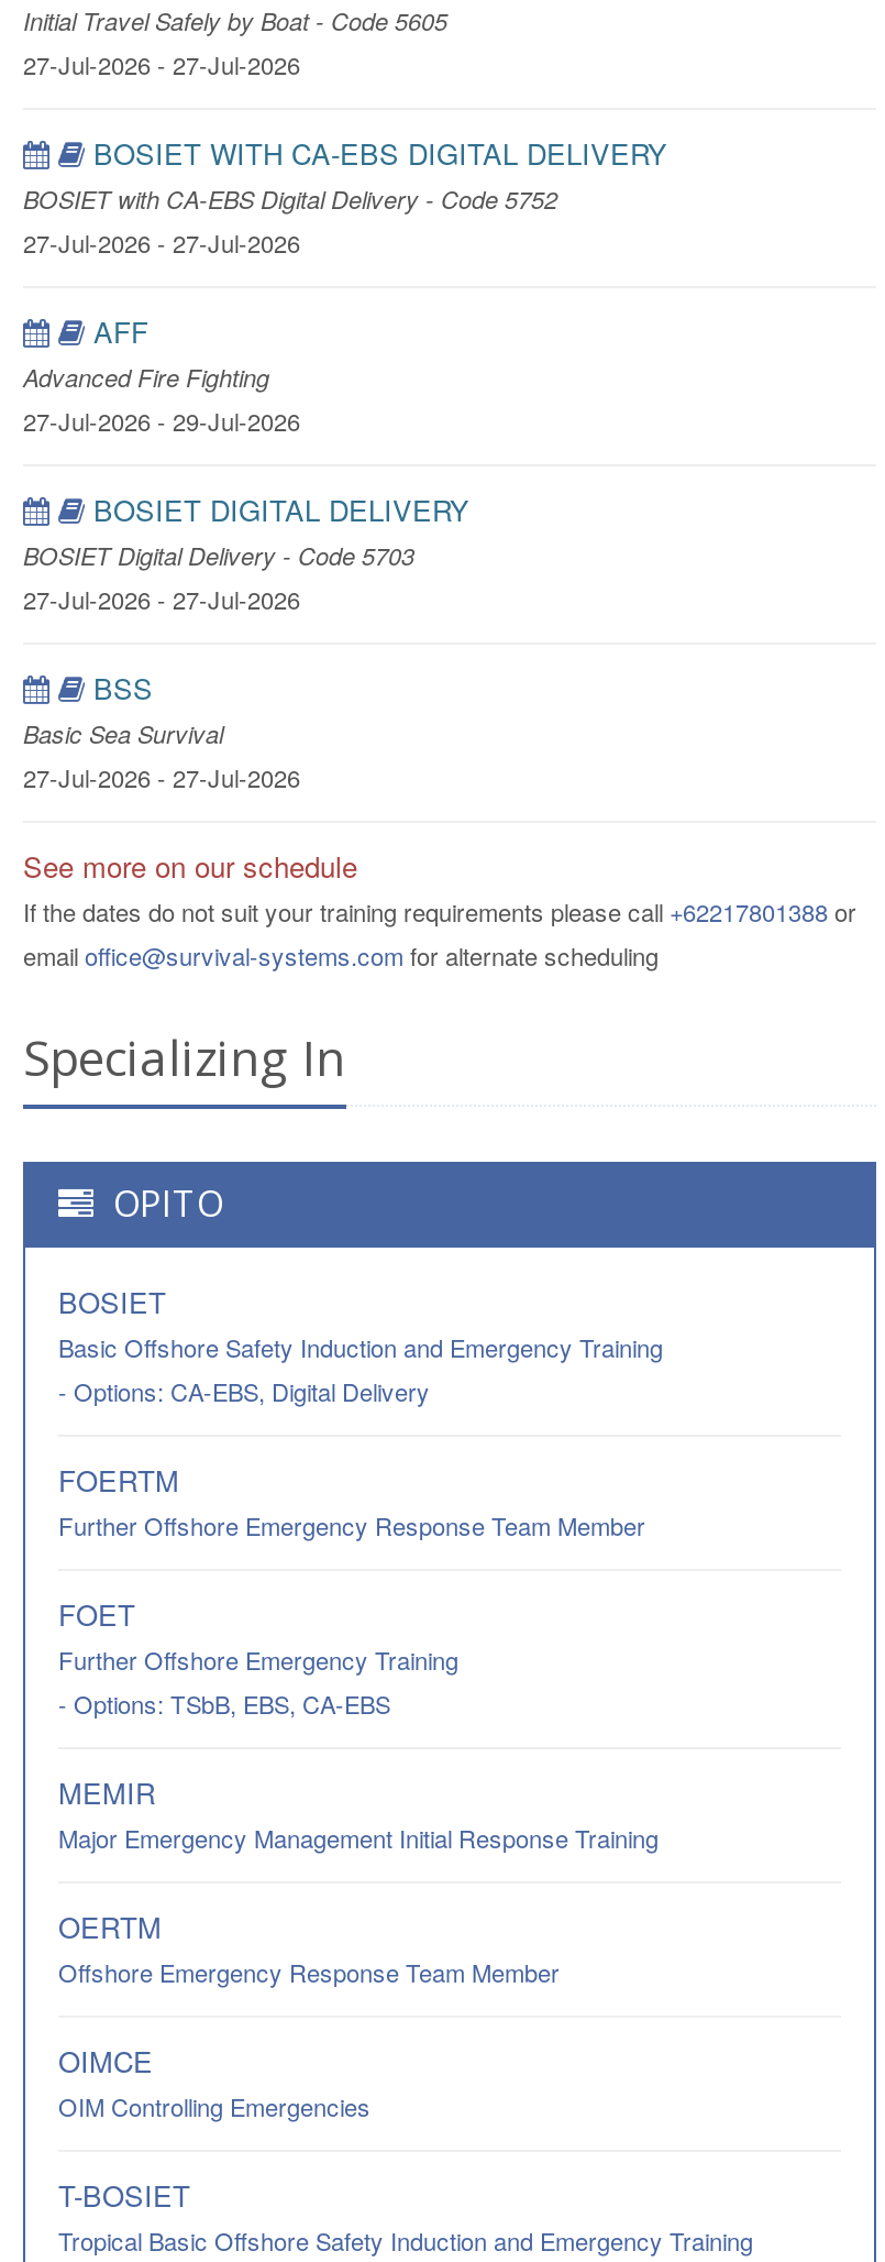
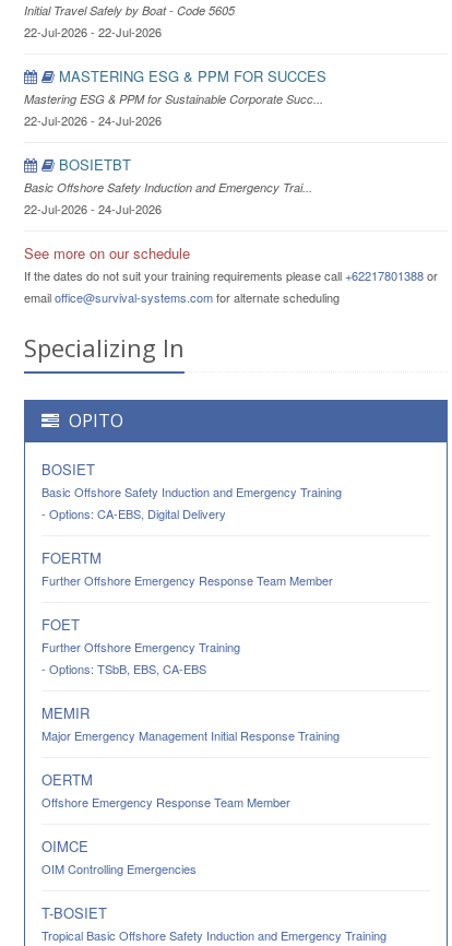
[23,46,667,794] 27-Jul-2026 - 27-Jul-2026 | BOSIET WITH CA-EBS DIGITAL DELIVERY | BOSIET with CA-EBS Digital Delivery - Code 5752 | 27-Jul-2026 - 27-Jul-2026 | AFF | Advanced Fire Fighting | 27-Jul-2026 - 29-Jul-2026 | BOSIET DIGITAL DELIVERY | BOSIET Digital Delivery - Code 5703 | 27-Jul-2026 - 27-Jul-2026 | BSS | Basic Sea Survival | 27-Jul-2026 - 27-Jul-2026 -> [24,23,326,217] 22-Jul-2026 - 22-Jul-2026 | MASTERING ESG & PPM FOR SUCCES | Mastering ESG & PPM for Sustainable Corporate Succ... | 22-Jul-2026 - 24-Jul-2026 | BOSIETBT | Basic Offshore Safety Induction and Emergency Trai... | 22-Jul-2026 - 24-Jul-2026

